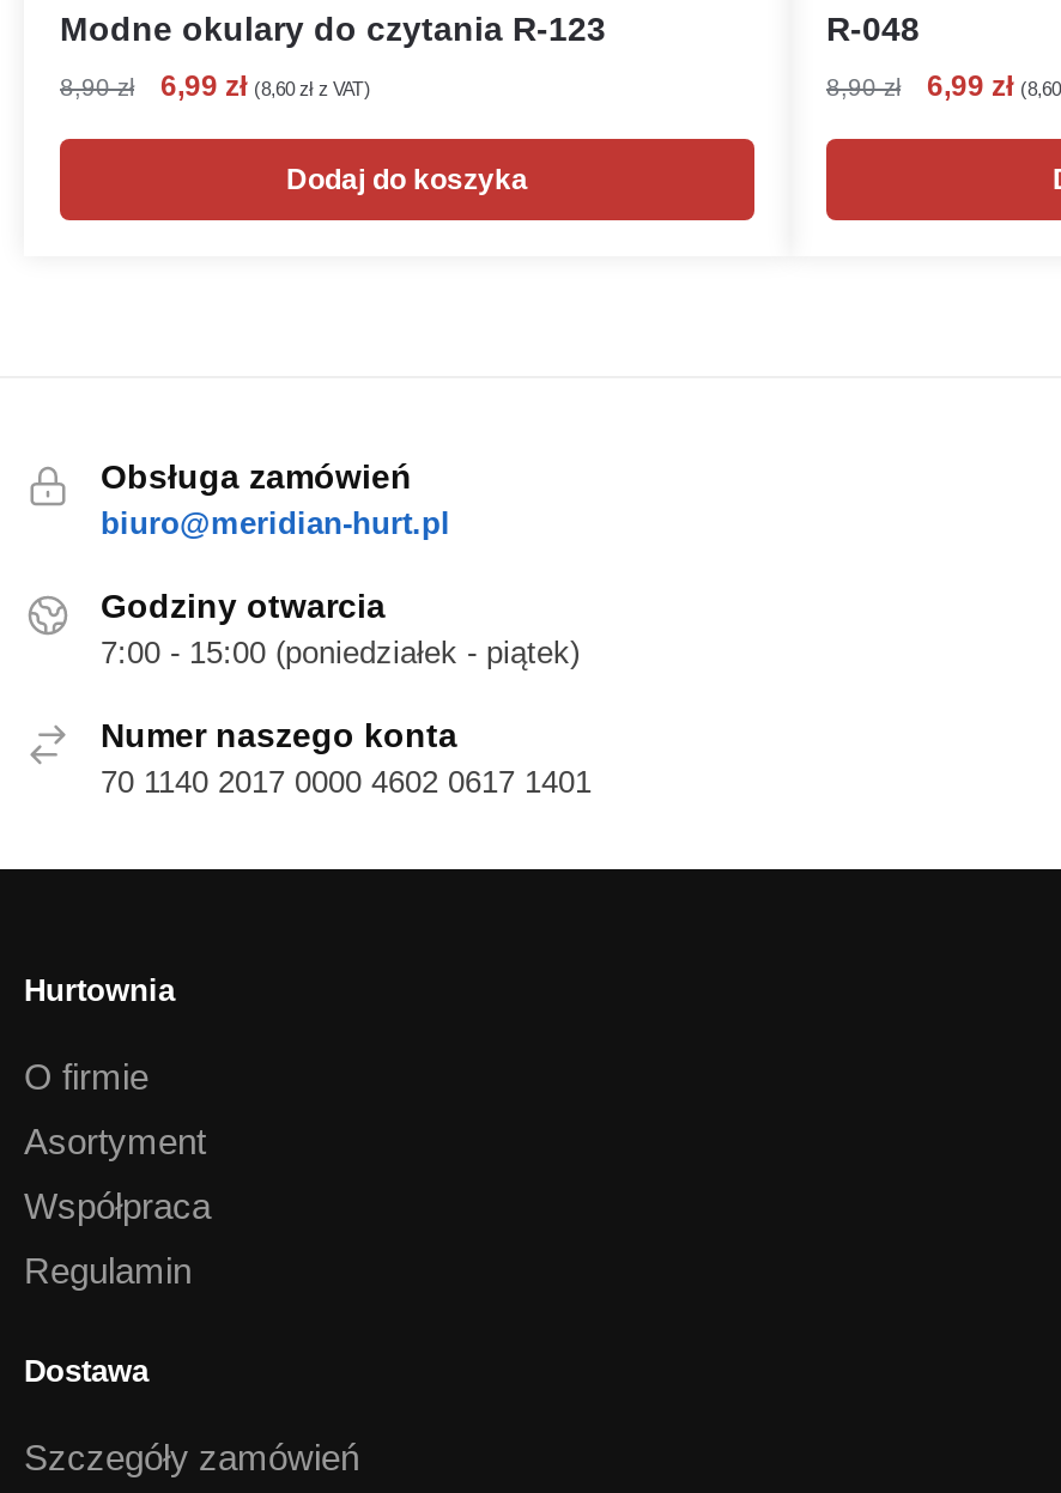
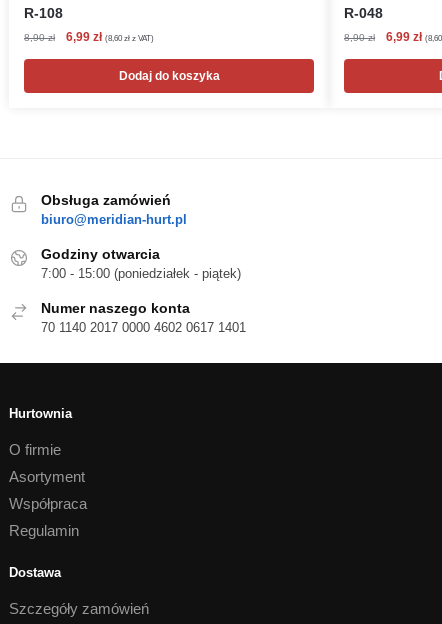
[60,11,606,50] Modne okulary do czytania R-123 -> [24,5,63,21] R-108

